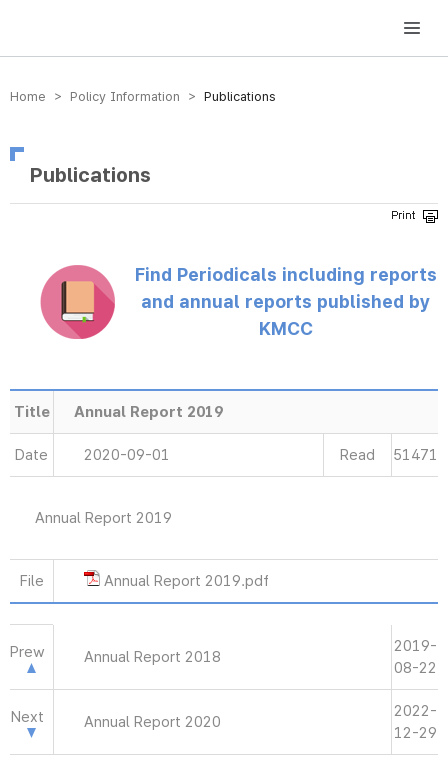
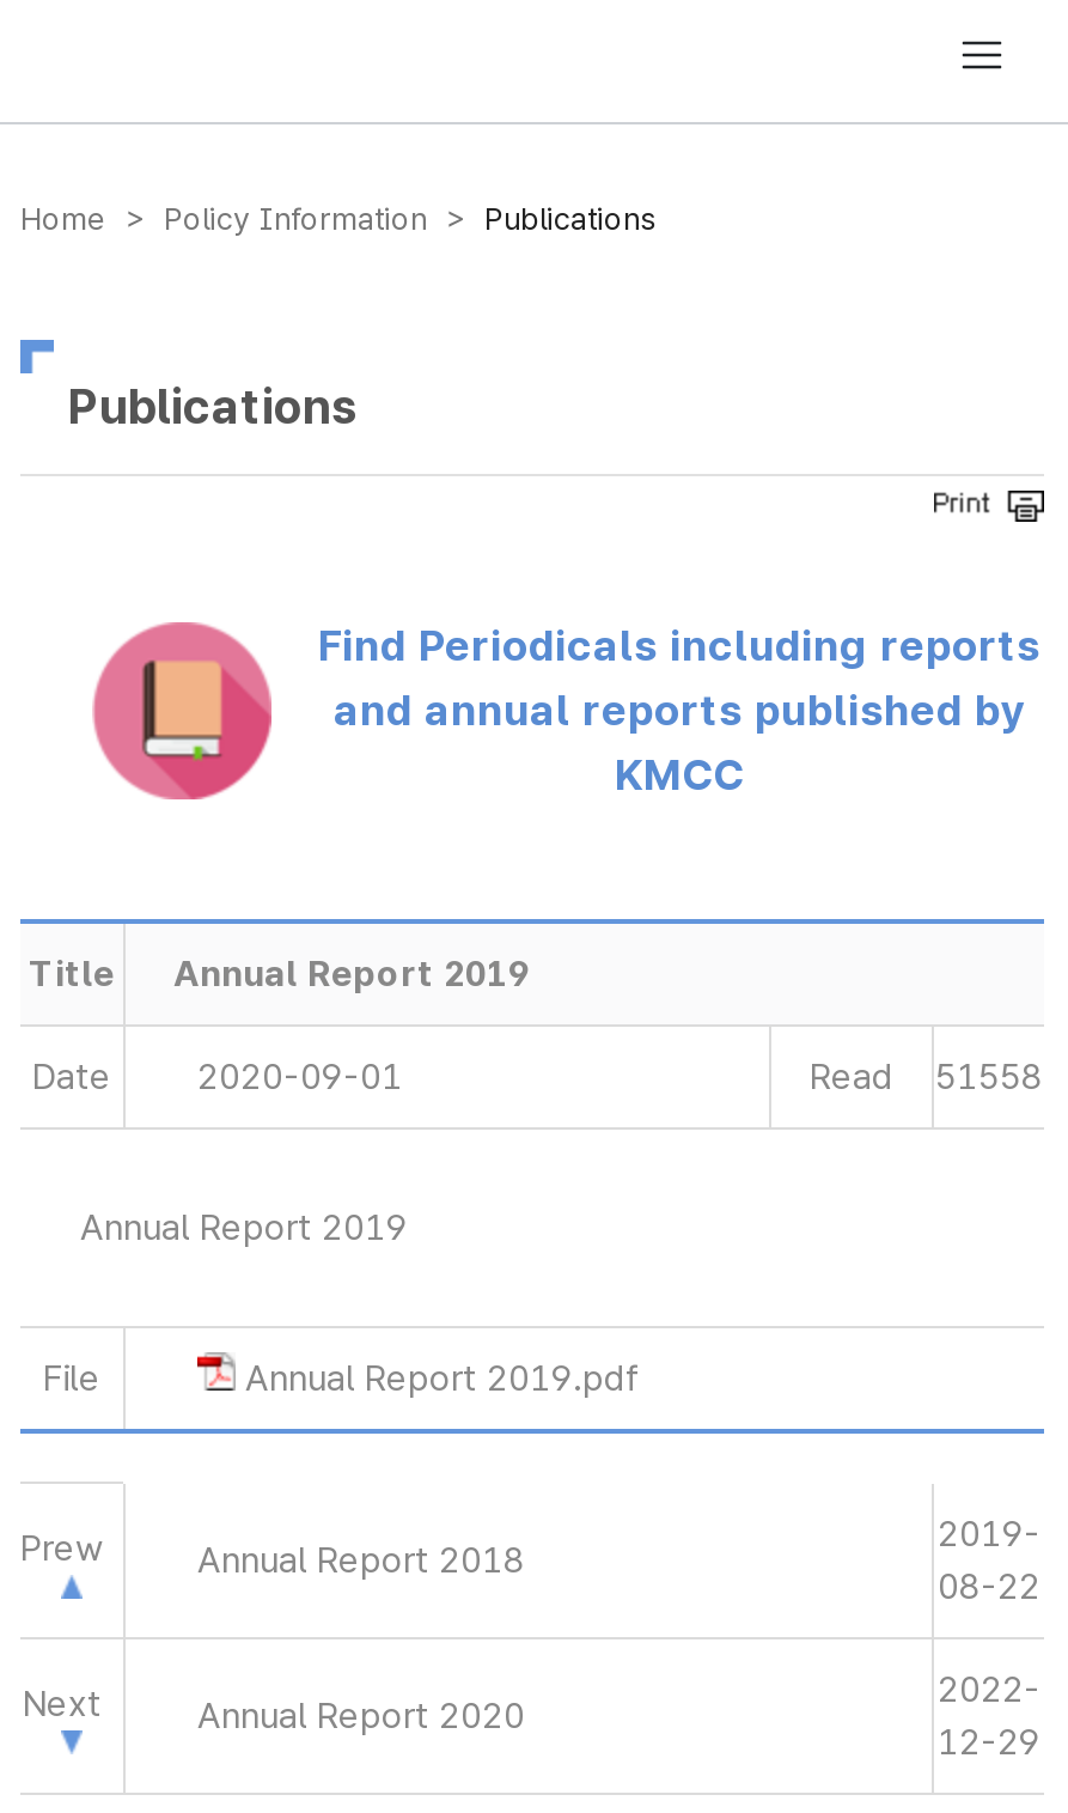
[340,446,437,464] Read 51471 -> [810,1055,1043,1099] Read 51558

